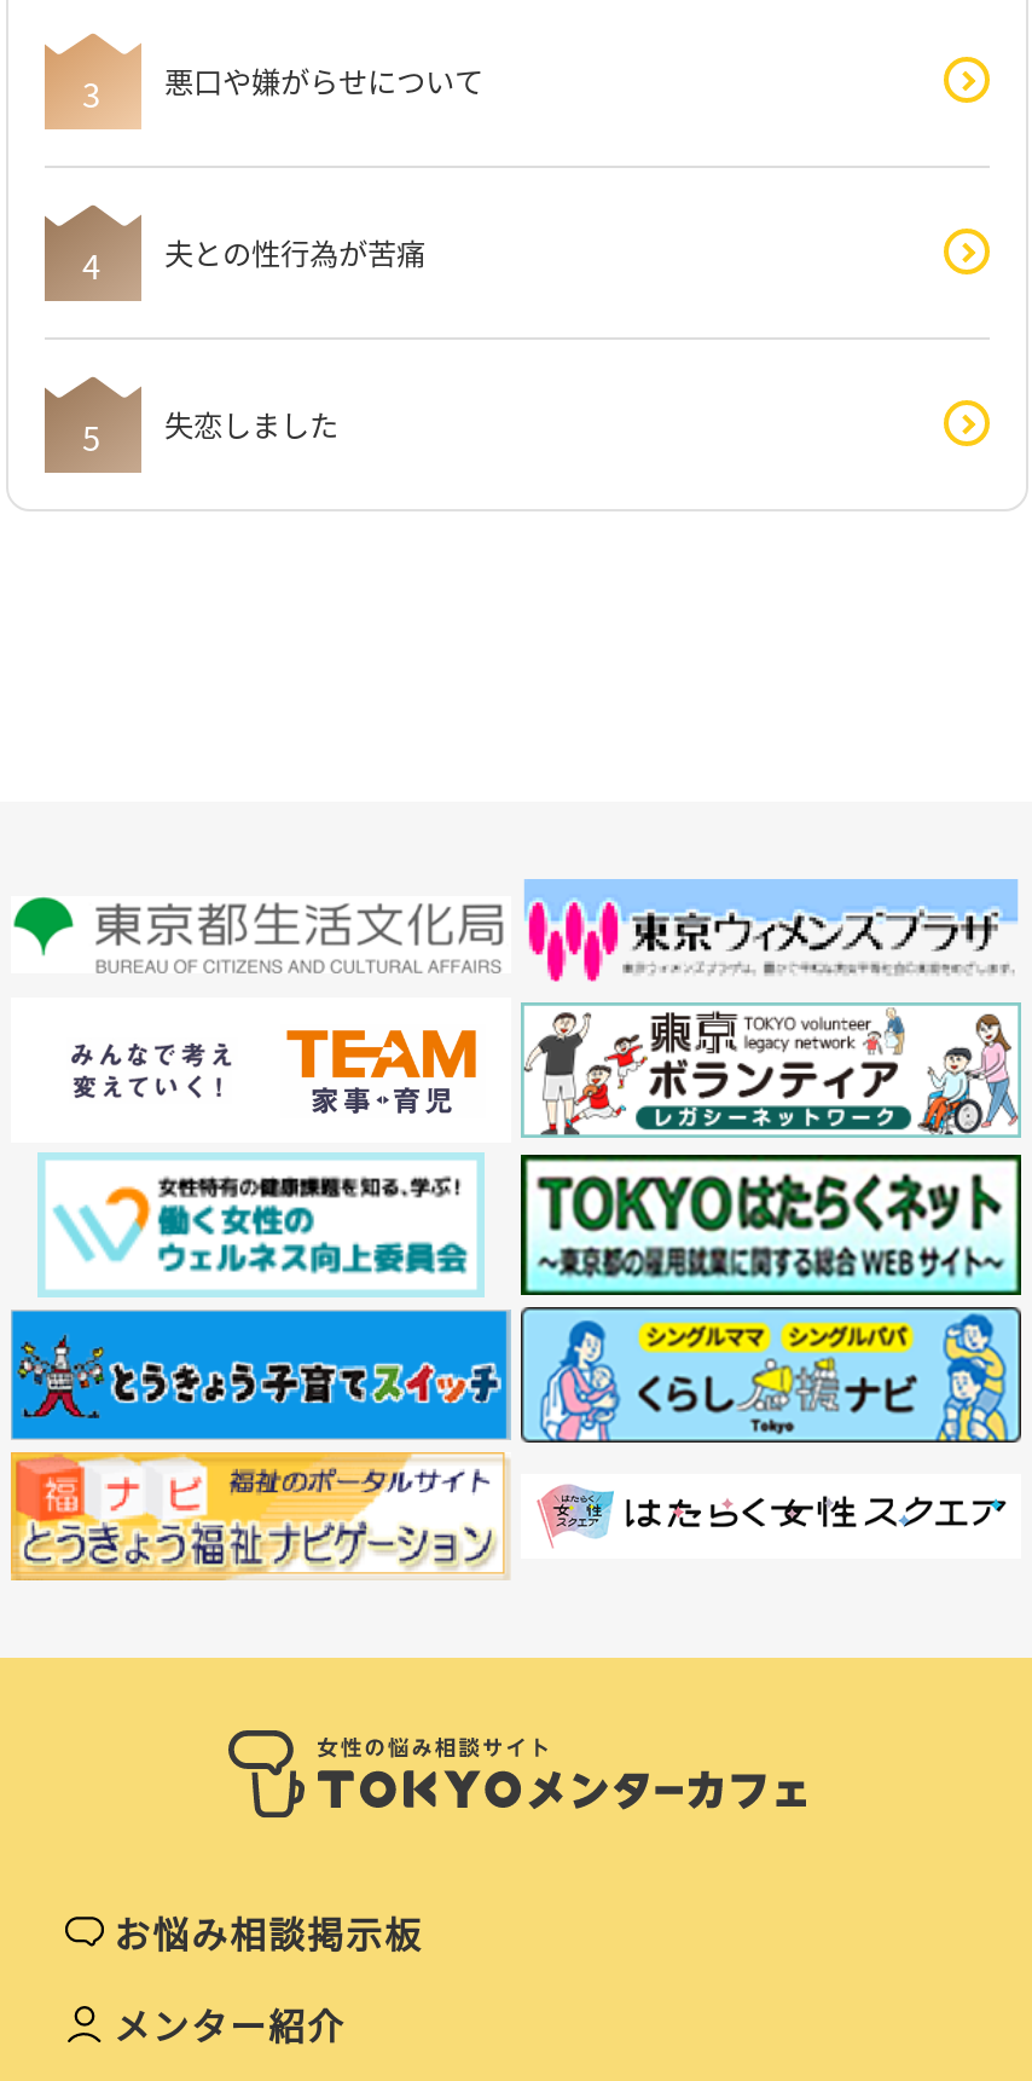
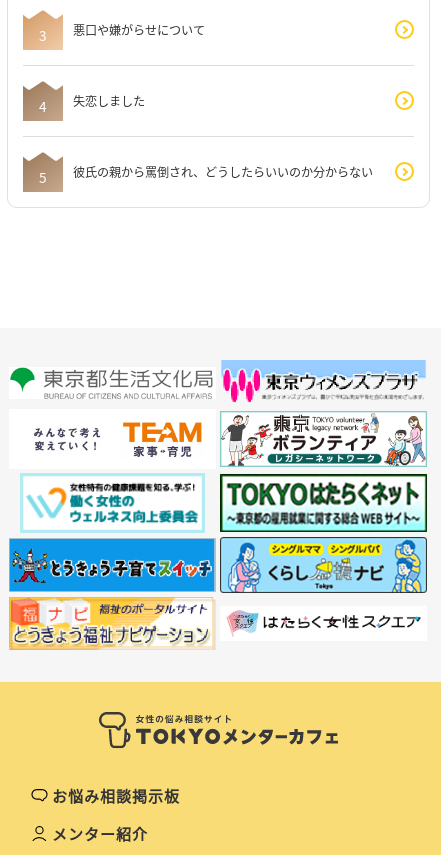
moved [45,209,141,299] -> [23,12,63,49]: [image]
[164,230,425,273] 夫との性行為が苦痛 -> none
moved [45,381,338,473] -> [23,83,144,121]: [image] | 失恋しました
none -> [72,162,372,180] 彼氏の親から罵倒され、どうしたらいいのか分からない

